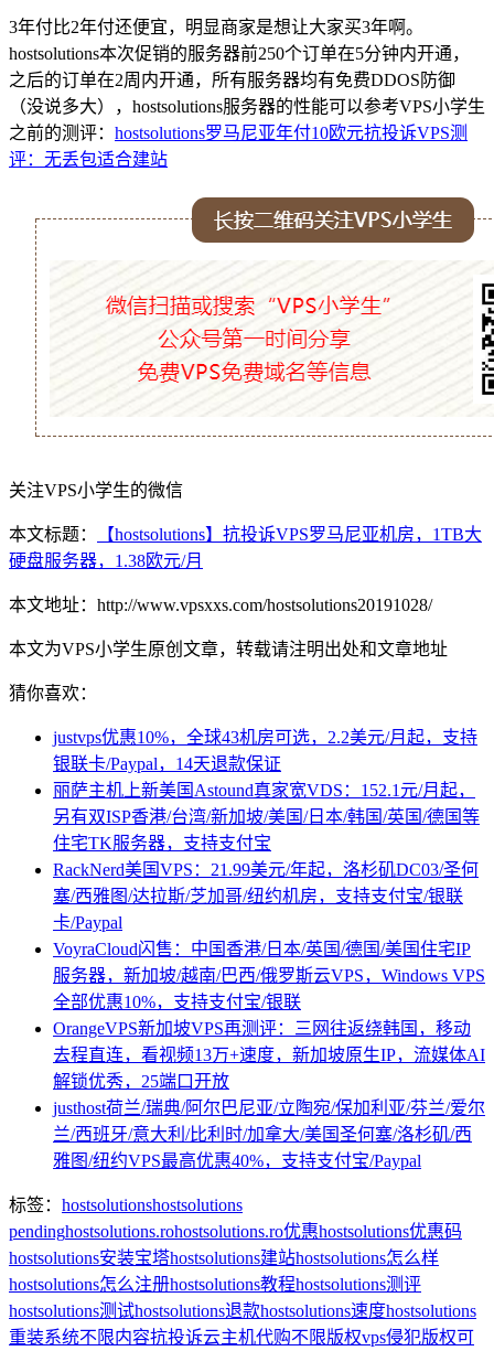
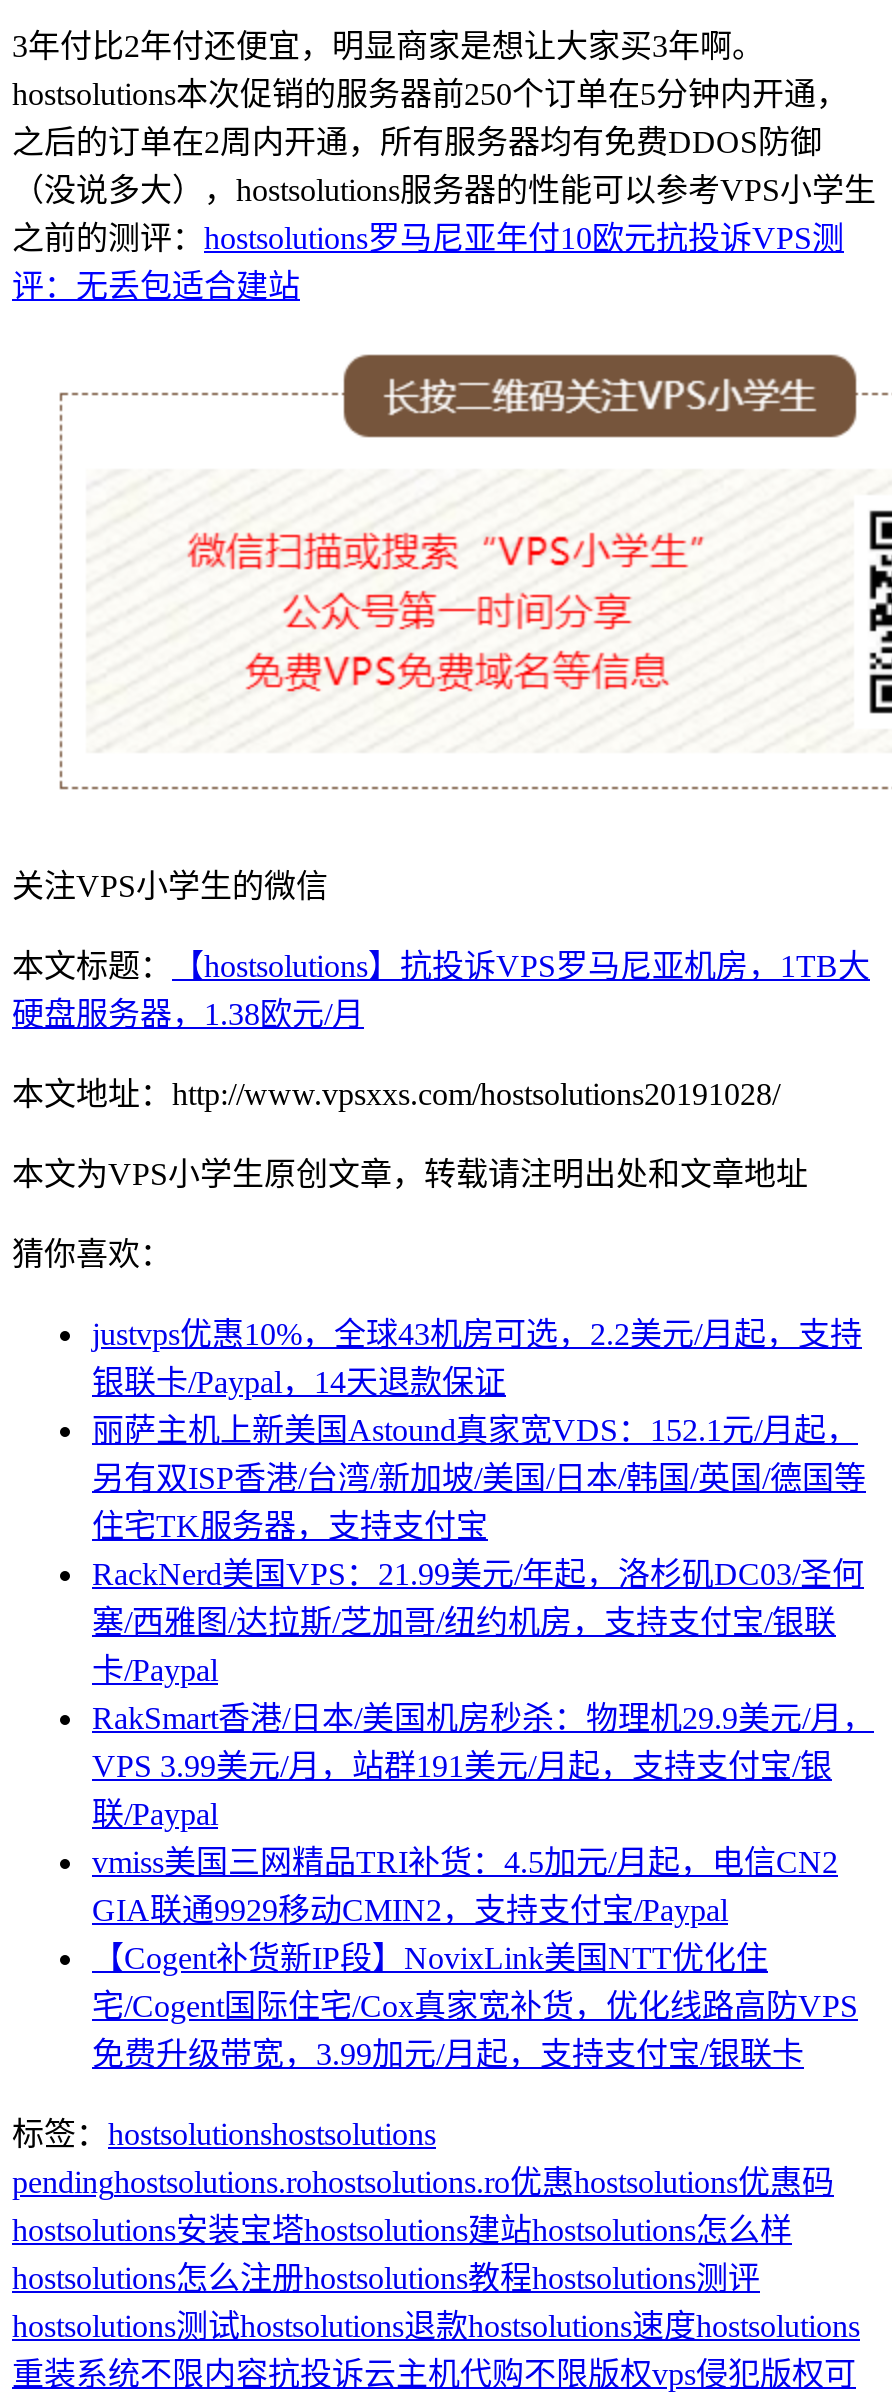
[53,939,485,1170] VoyraCloud闪售：中国香港/日本/英国/德国/美国住宅IP | 服务器，新加坡/越南/巴西/俄罗斯云VPS，Windows VPS | 全部优惠10%，支持支付宝/银联 | OrangeVPS新加坡VPS再测评：三网往返绕韩国，移动 | 去程直连，看视频13万+速度，新加坡原生IP，流媒体AI | 解锁优秀，25端口开放 | justhost荷兰/瑞典/阿尔巴尼亚/立陶宛/保加利亚/芬兰/爱尔 | 兰/西班牙/意大利/比利时/加拿大/美国圣何塞/洛杉矶/西 | 雅图/纽约VPS最高优惠40%，支持支付宝/Paypal -> [92,1700,874,2070] RakSmart香港/日本/美国机房秒杀：物理机29.9美元/月， | VPS 3.99美元/月，站群191美元/月起，支持支付宝/银 | 联/Paypal | vmiss美国三网精品TRI补货：4.5加元/月起，电信CN2 | GIA联通9929移动CMIN2，支持支付宝/Paypal | 【Cogent补货新IP段】NovixLink美国NTT优化住 | 宅/Cogent国际住宅/Cox真家宽补货，优化线路高防VPS | 免费升级带宽，3.99加元/月起，支持支付宝/银联卡

